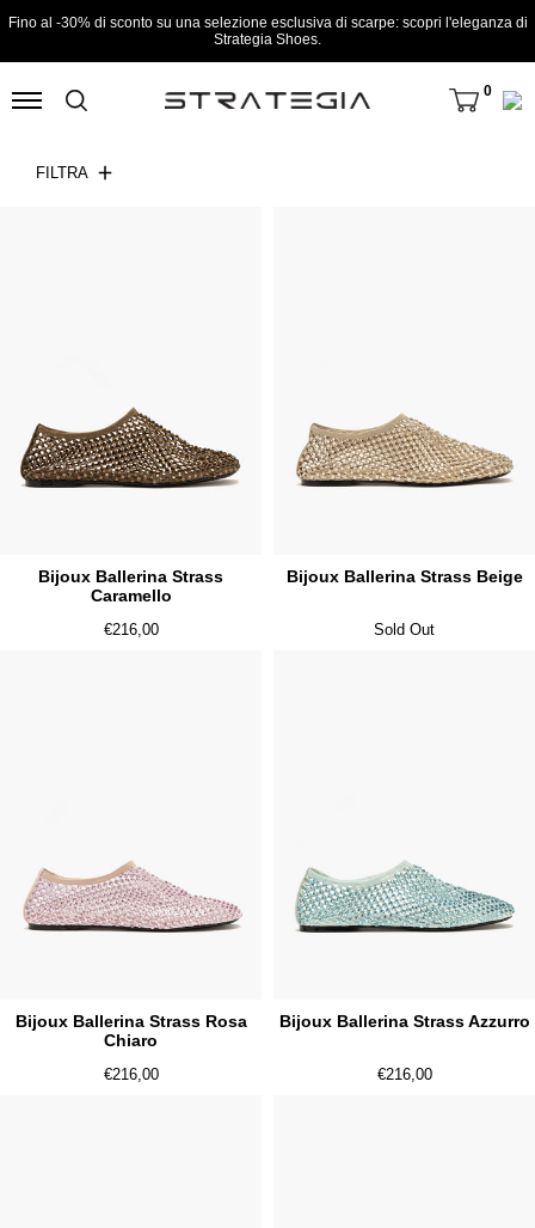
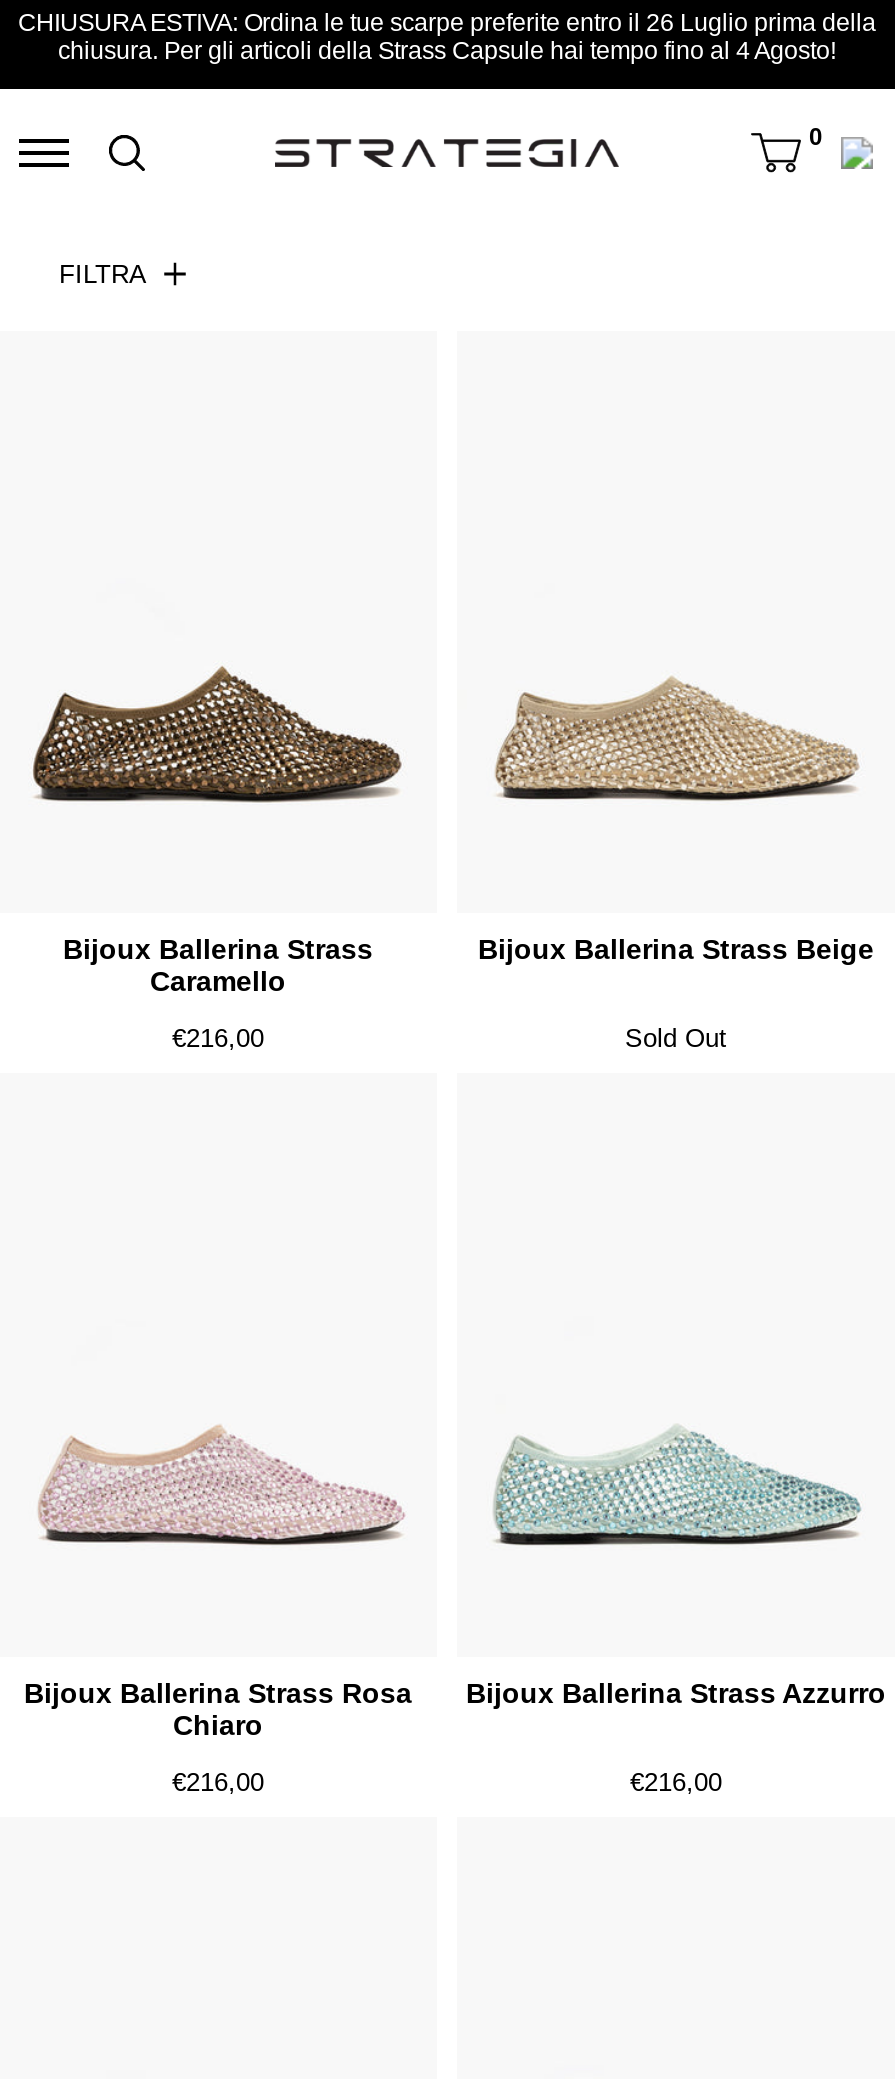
[8,14,527,48] Fino al -30% di sconto su una selezione esclusiva di scarpe: scopri l'eleganza di | Strategia Shoes. -> [18,9,876,65] CHIUSURA ESTIVA: Ordina le tue scarpe preferite entro il 26 Luglio prima della | chiusura. Per gli articoli della Strass Capsule hai tempo fino al 4 Agosto!

